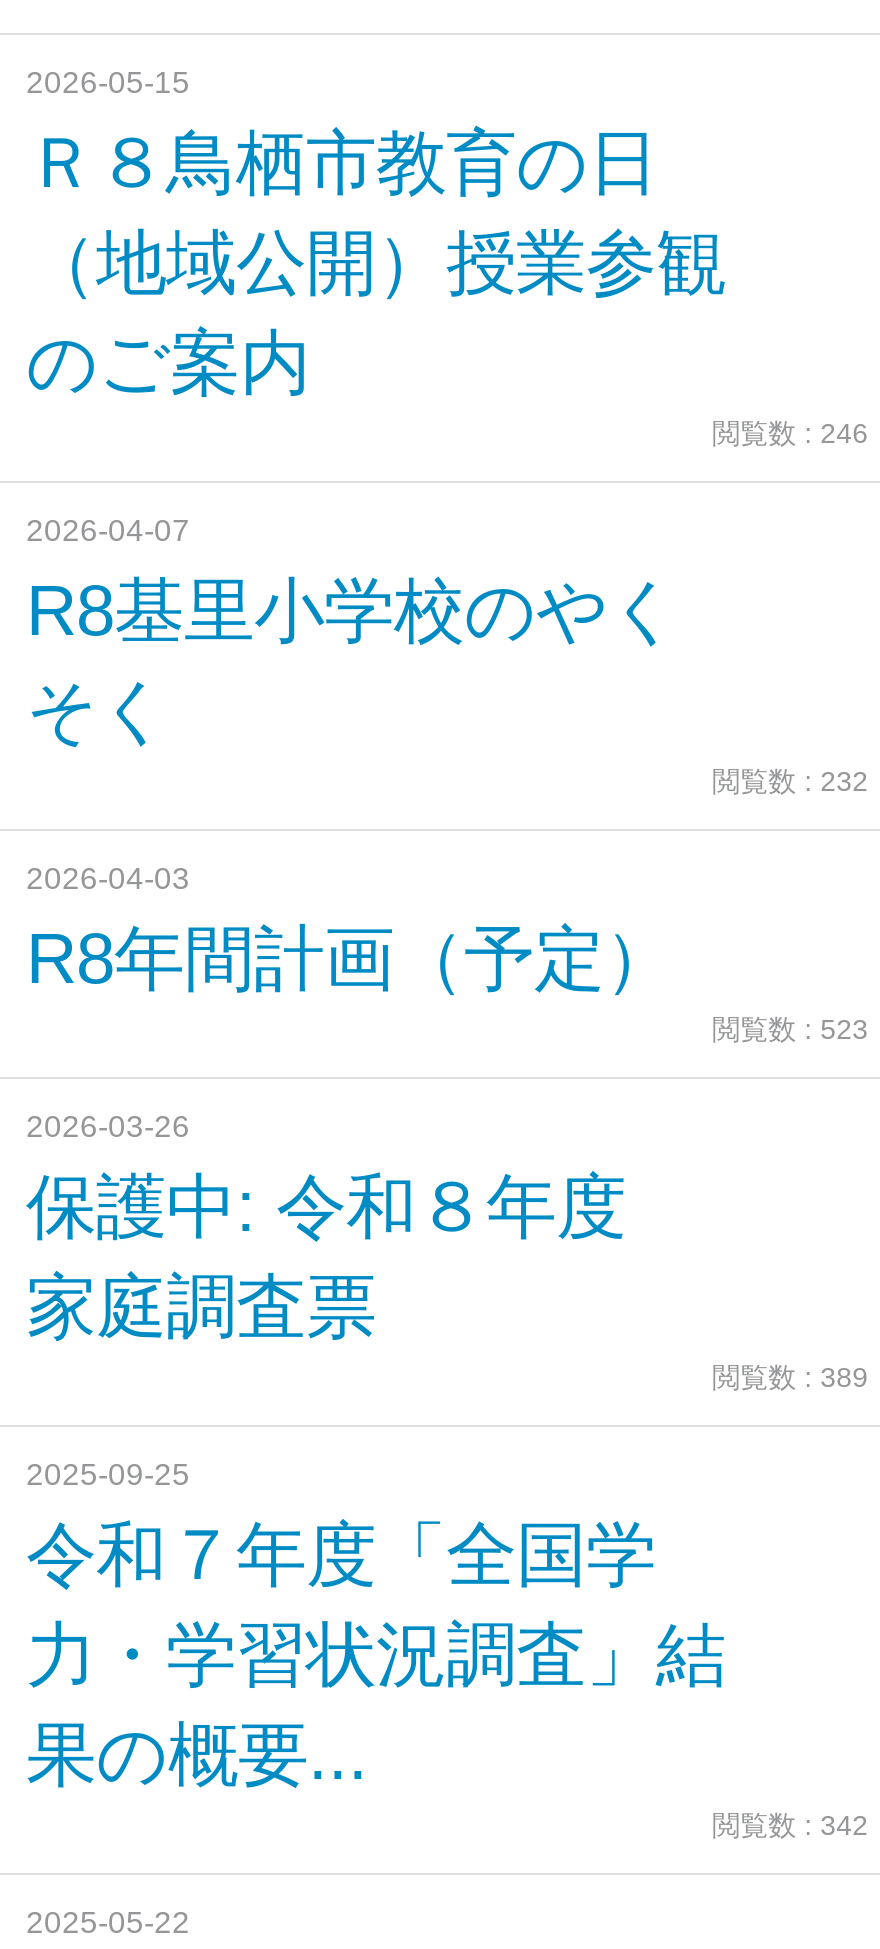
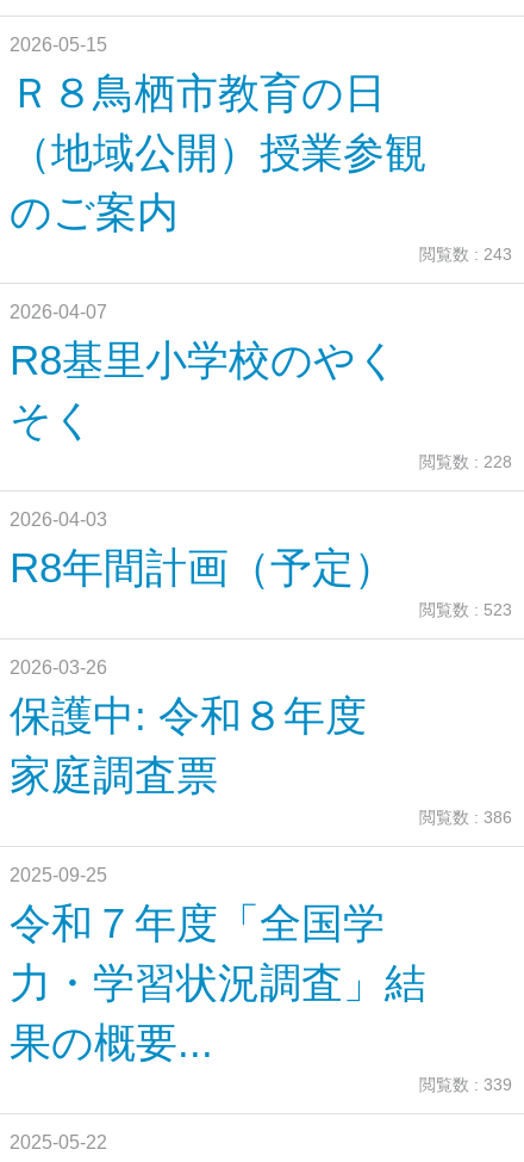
[712,417,868,449] 閲覧数 : 246 -> [419,245,512,264] 閲覧数 : 243
[712,765,868,797] 閲覧数 : 232 -> [419,452,512,471] 閲覧数 : 228
[712,1362,868,1394] 閲覧数 : 389 -> [419,808,512,827] 閲覧数 : 386
[712,1810,868,1842] 閲覧数 : 342 -> [419,1076,512,1095] 閲覧数 : 339

